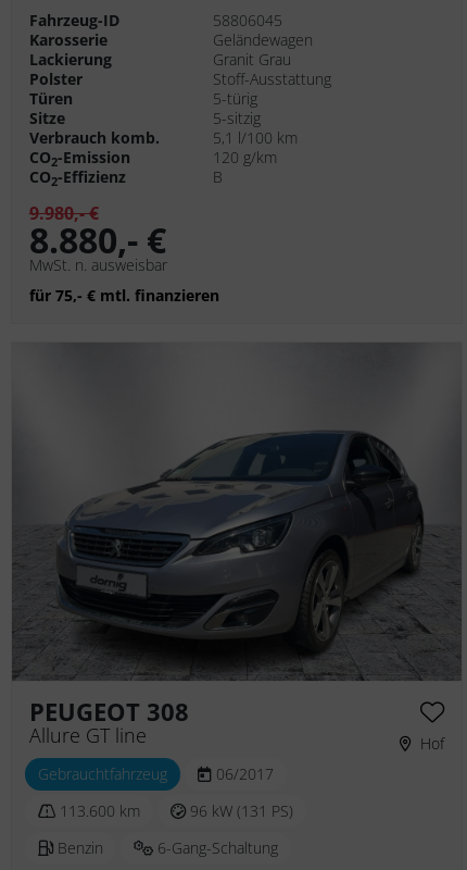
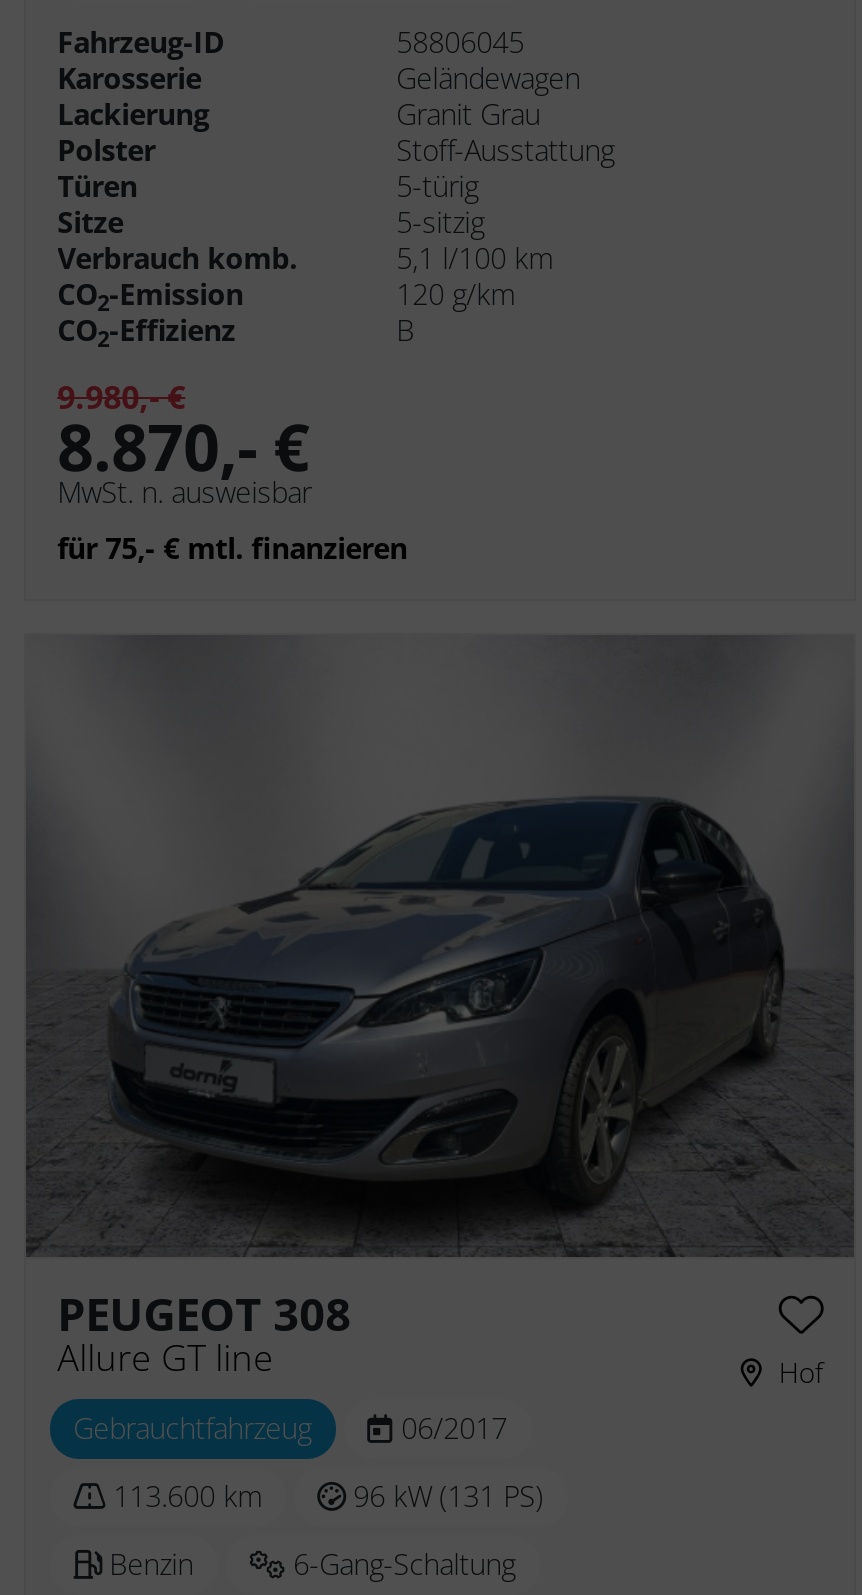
[29,217,166,264] 8.880,- € -> [57,404,309,490] 8.870,- €

